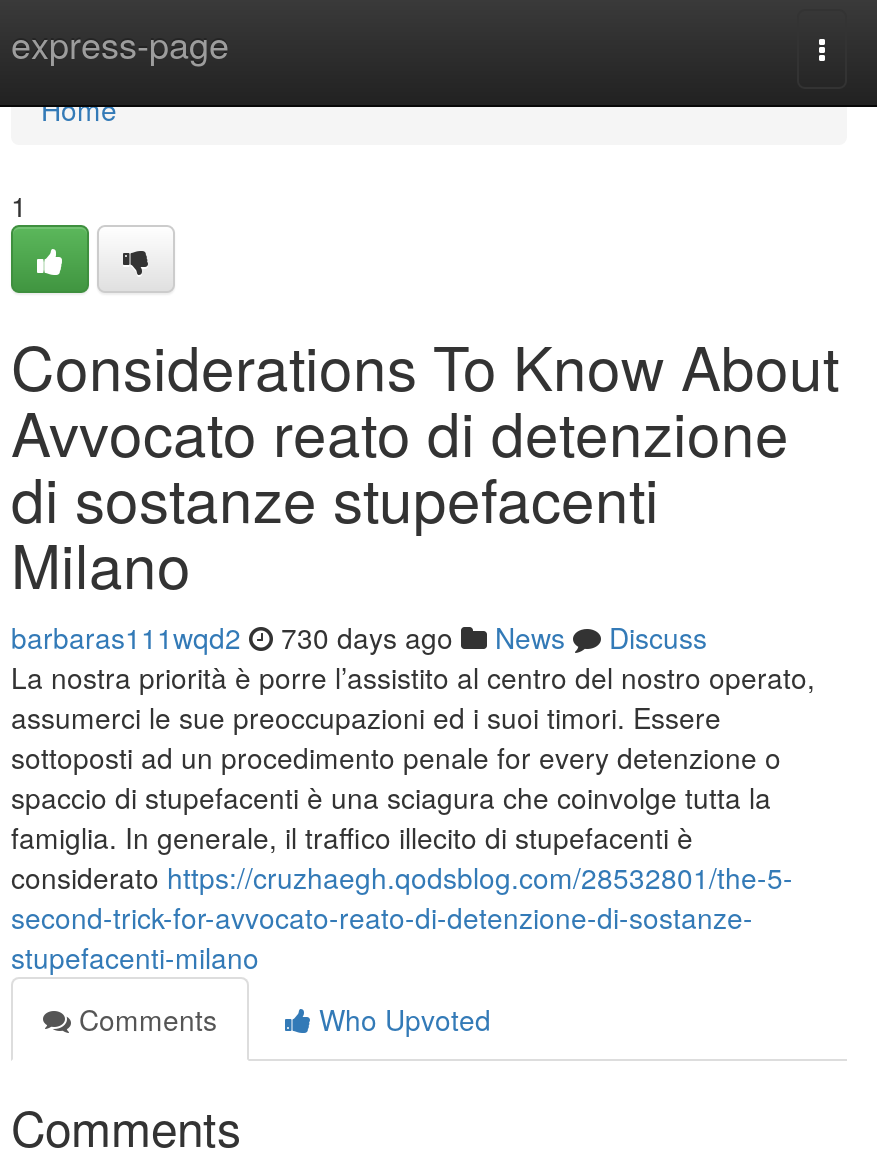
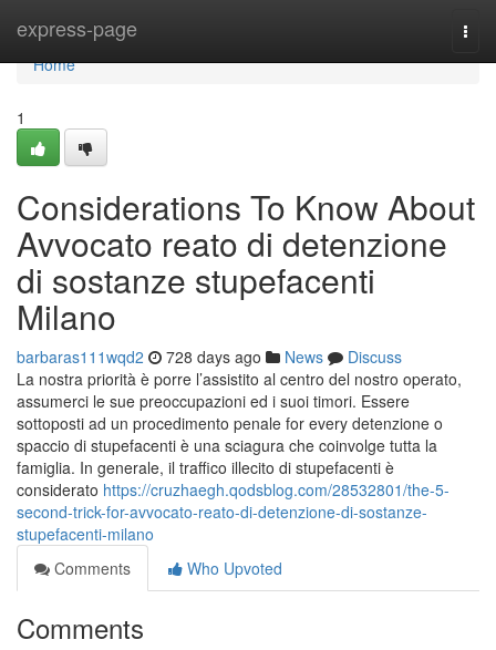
[11,617,707,657] barbaras111wqd2 730 days ago News Discuss -> [17,345,402,368] barbaras111wqd2 728 days ago News Discuss

